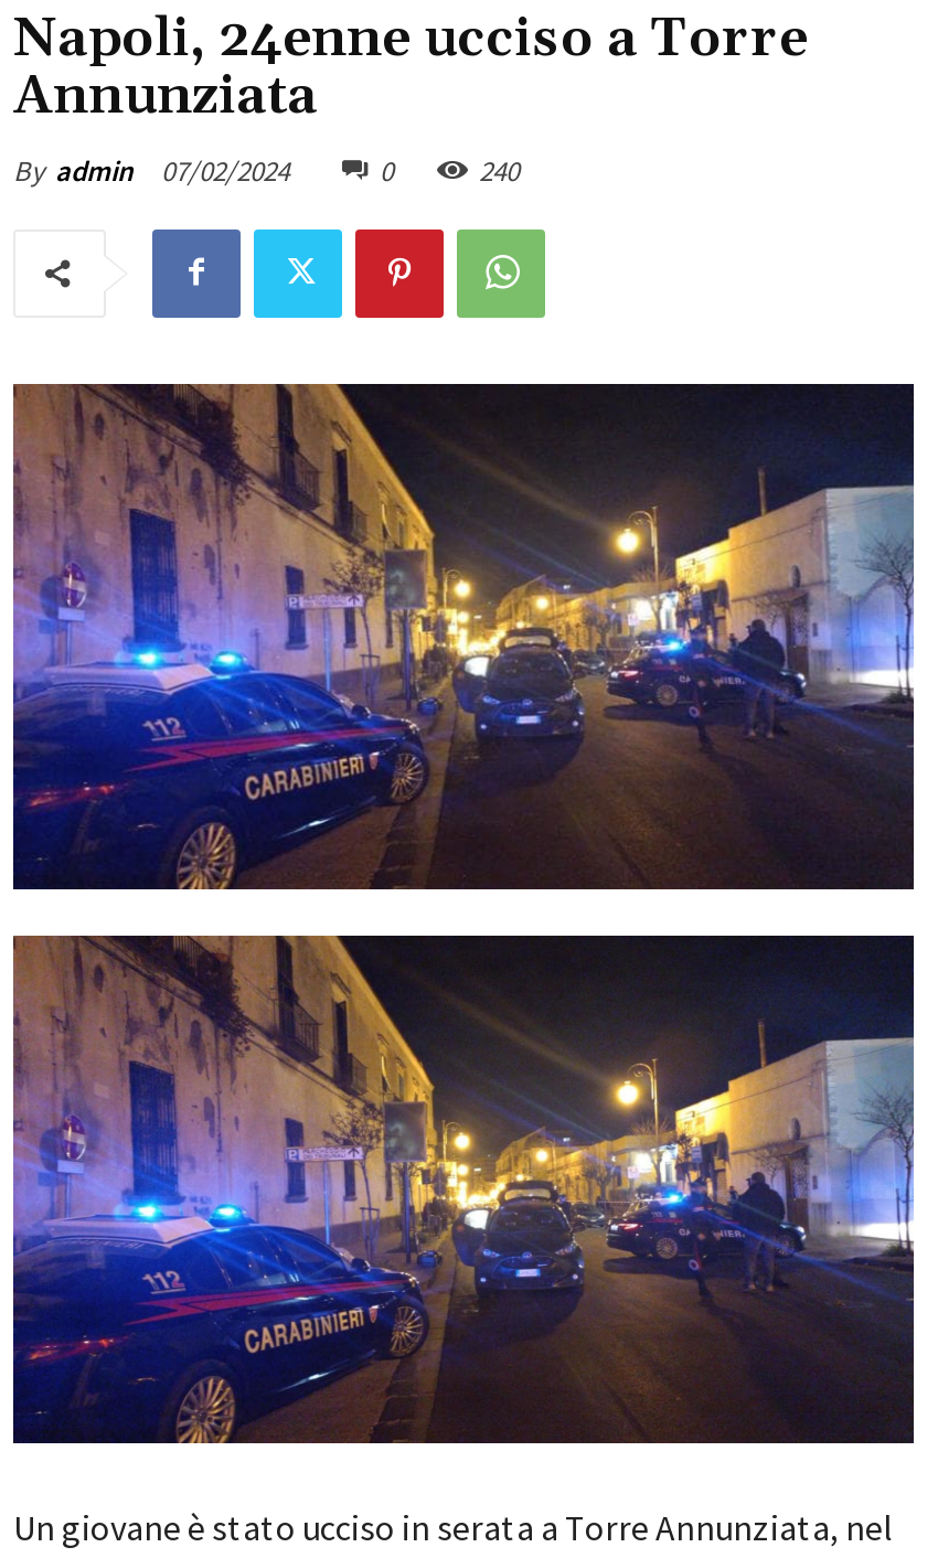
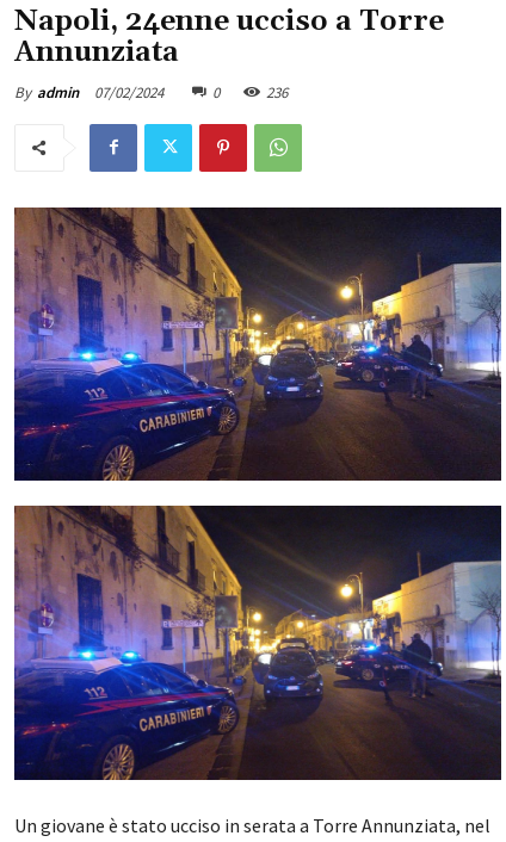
[479,151,519,189] 240 -> [266,82,288,102] 236

